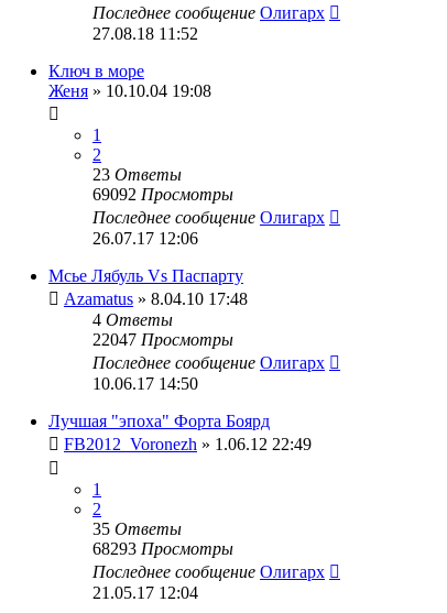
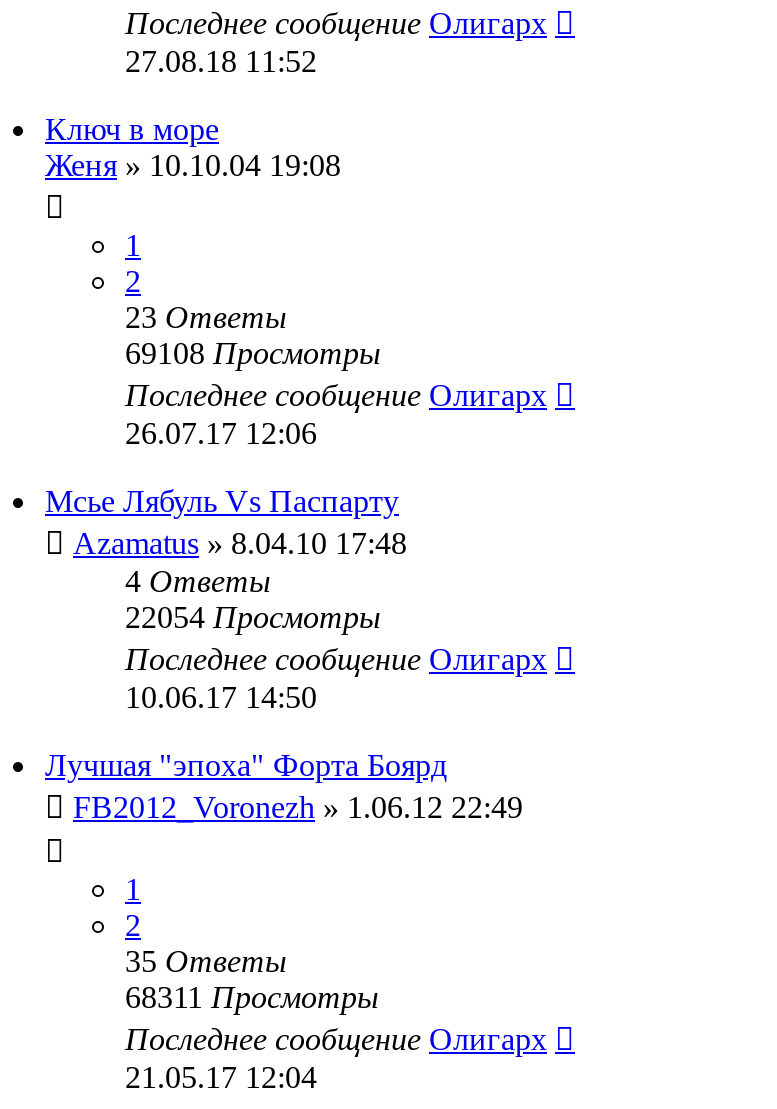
[92,185,233,203] 69092 Просмотры -> [125,336,381,370] 69108 Просмотры
[92,330,233,349] 22047 Просмотры -> [125,600,381,634] 22054 Просмотры
[92,539,233,558] 68293 Просмотры -> [125,980,379,1014] 68311 Просмотры

